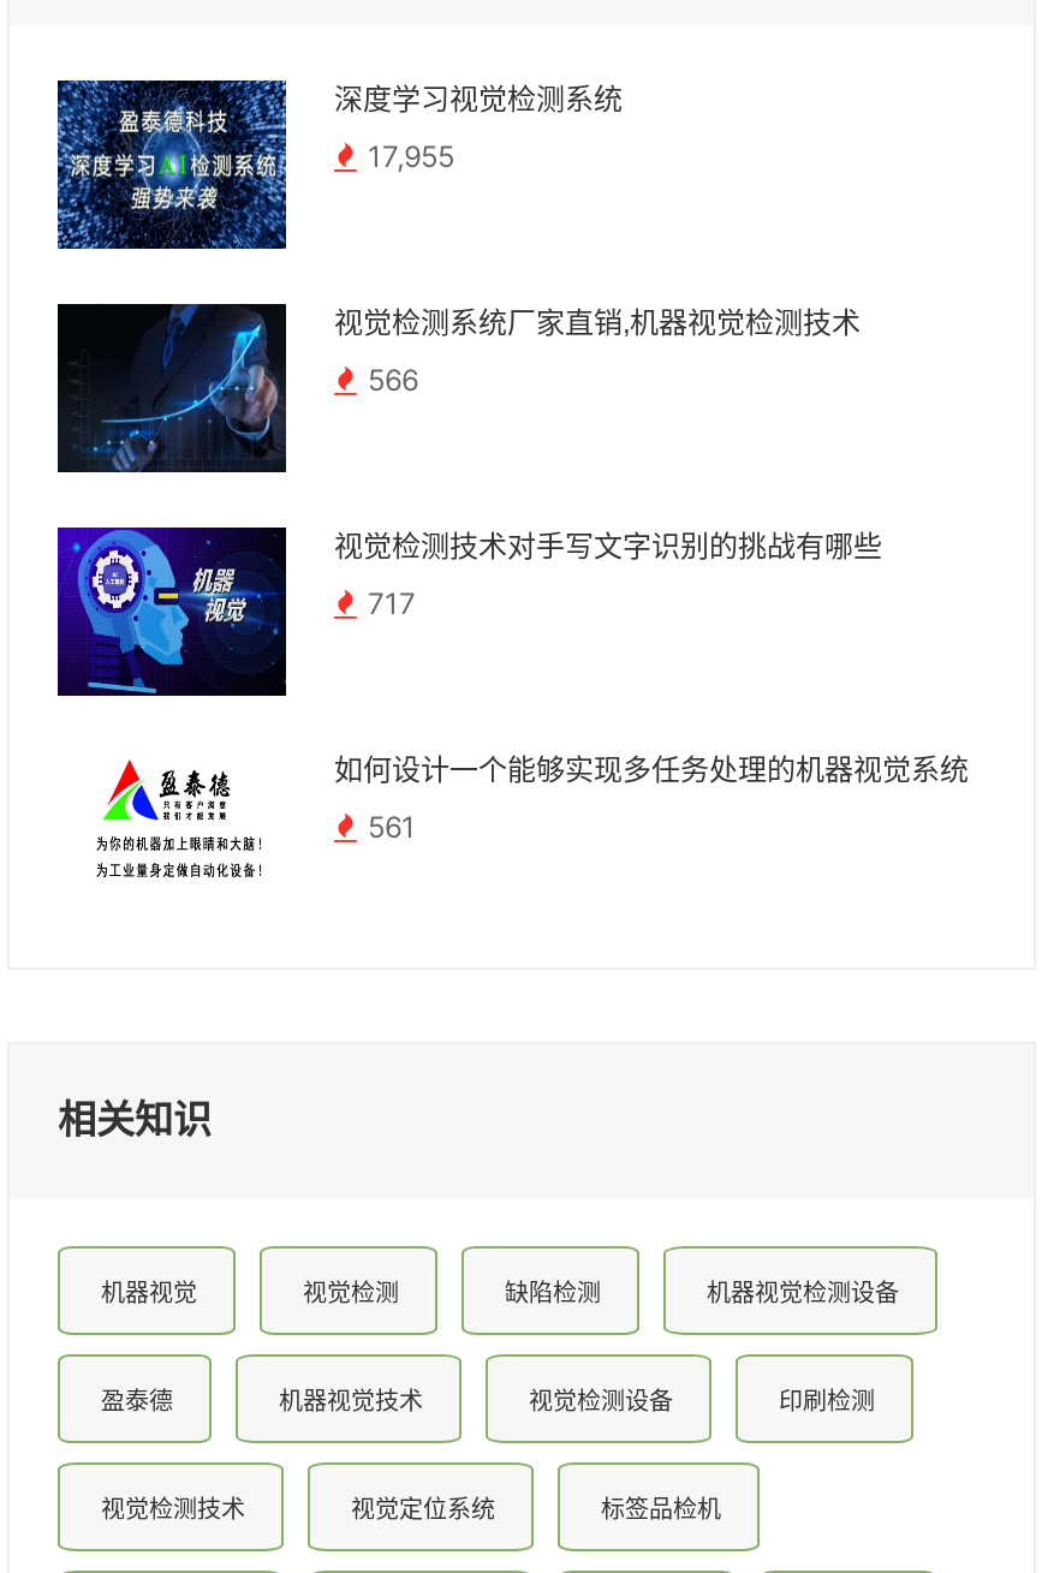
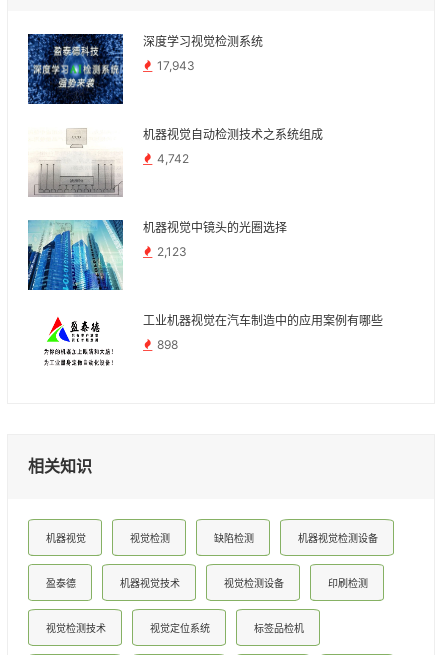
[368,137,454,174] 17,955 -> [157,58,195,73] 17,943
[55,302,861,472] [image] | 视觉检测系统厂家直销,机器视觉检测技术 -> [28,127,323,196] [image] | 机器视觉自动检测技术之系统组成
[368,361,418,397] 566 -> [157,151,189,166] 4,742
[55,525,882,698] [image] | 视觉检测技术对手写文字识别的挑战有哪些 -> [27,219,287,291] [image] | 机器视觉中镜头的光圈选择
[368,584,416,621] 717 -> [157,244,187,259] 2,123
[334,753,969,786] 如何设计一个能够实现多任务处理的机器视觉系统 -> [143,314,383,328] 工业机器视觉在汽车制造中的应用案例有哪些
[368,808,416,844] 561 -> [157,337,178,352] 898

